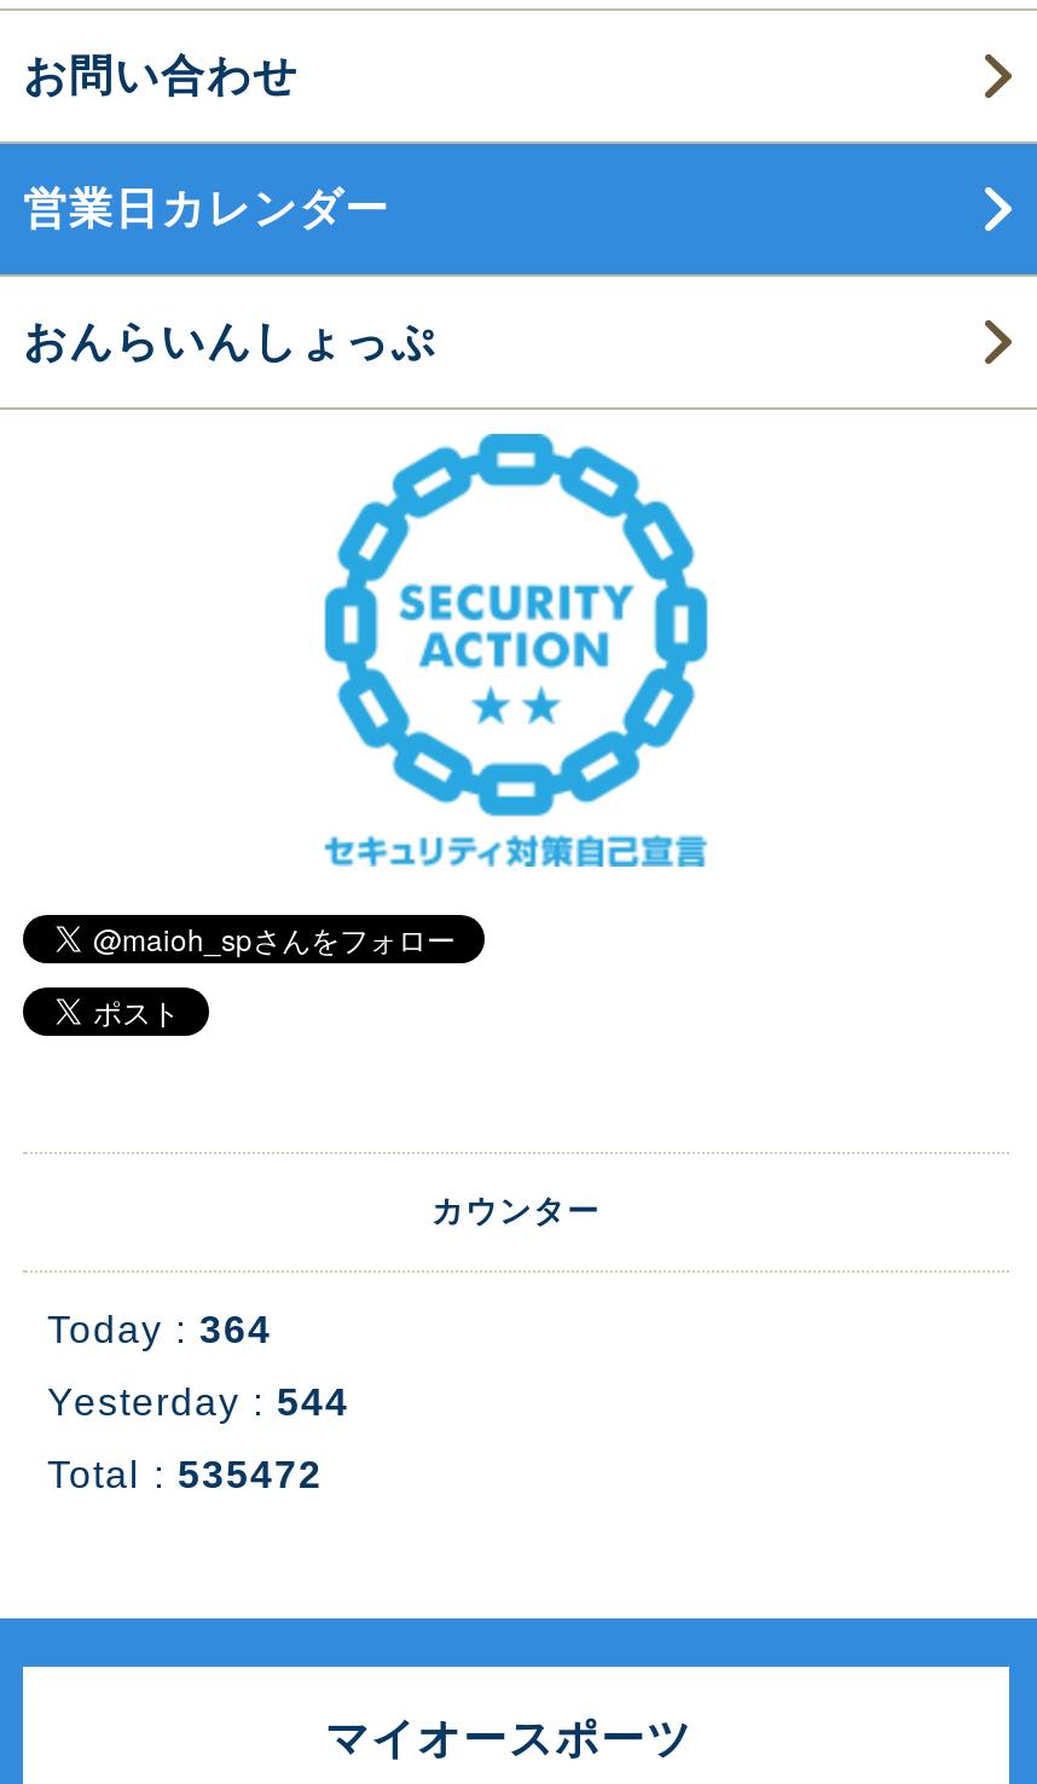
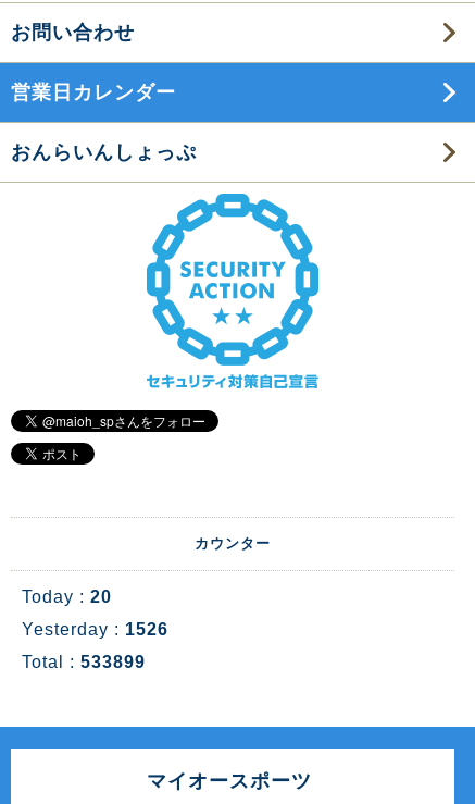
[47,1308,272,1349] Today : 364 -> [22,587,112,605] Today : 20
[47,1380,349,1421] Yesterday : 544 -> [22,620,168,638] Yesterday : 1526
[47,1453,323,1494] Total : 535472 -> [22,652,146,671] Total : 533899

